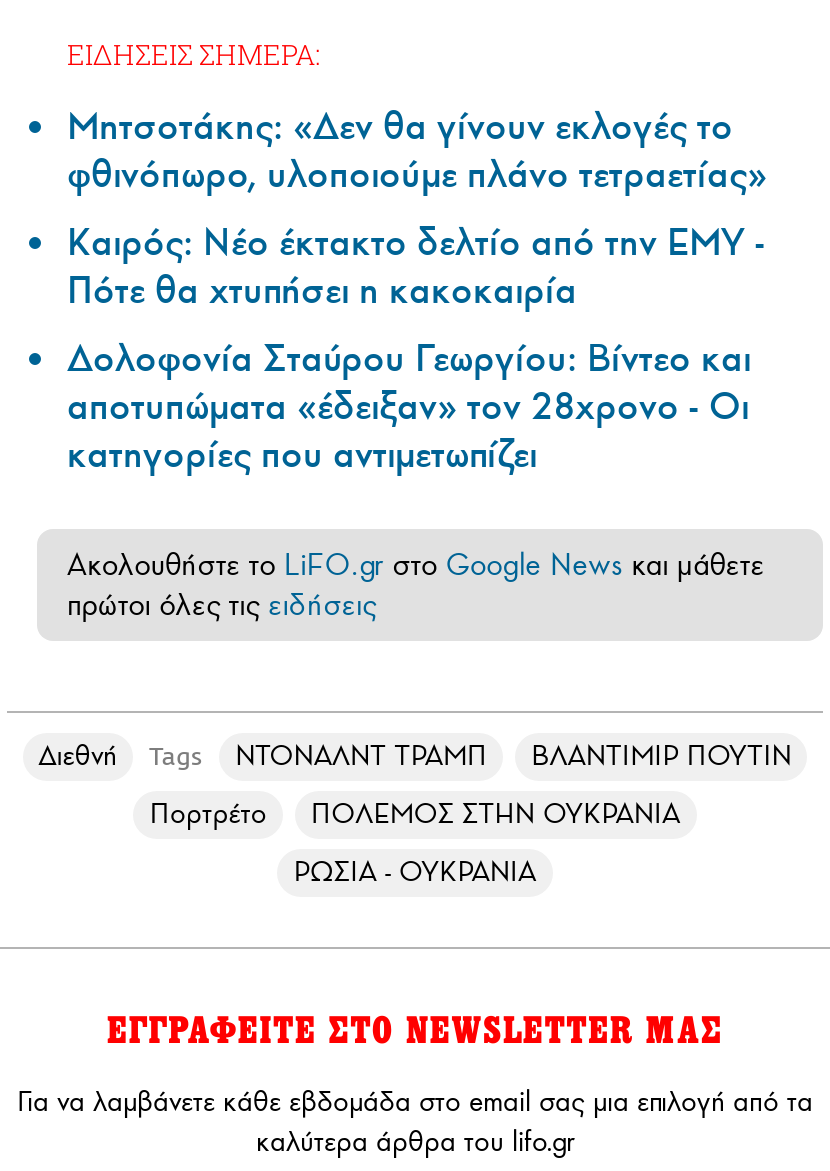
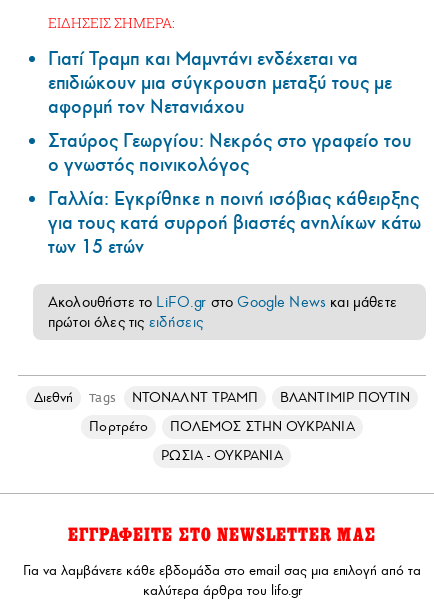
[67,102,767,478] Μητσοτάκης: «Δεν θα γίνουν εκλογές το | φθινόπωρο, υλοποιούμε πλάνο τετραετίας» | Καιρός: Νέο έκτακτο δελτίο από την ΕΜΥ - | Πότε θα χτυπήσει η κακοκαιρία | Δολοφονία Σταύρου Γεωργίου: Βίντεο και | αποτυπώματα «έδειξαν» τον 28χρονο - Οι | κατηγορίες που αντιμετωπίζει -> [48,47,421,259] Γιατί Τραμπ και Μαμντάνι ενδέχεται να | επιδιώκουν μια σύγκρουση μεταξύ τους με | αφορμή τον Νετανιάχου | Σταύρος Γεωργίου: Νεκρός στο γραφείο του | ο γνωστός ποινικολόγος | Γαλλία: Εγκρίθηκε η ποινή ισόβιας κάθειρξης | για τους κατά συρροή βιαστές ανηλίκων κάτω | των 15 ετών

